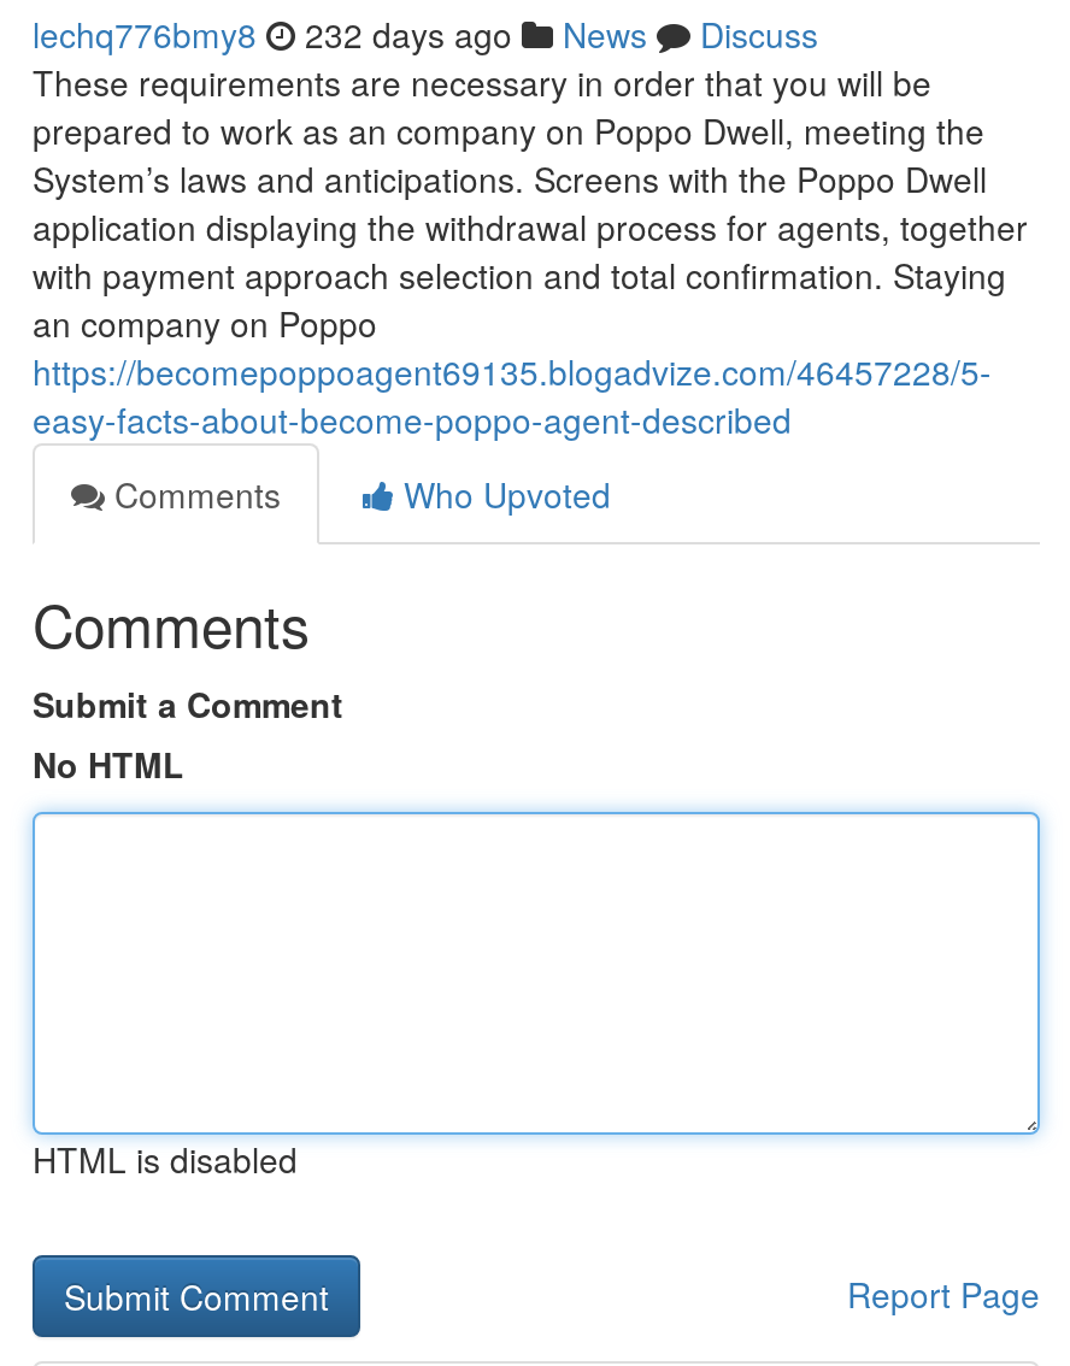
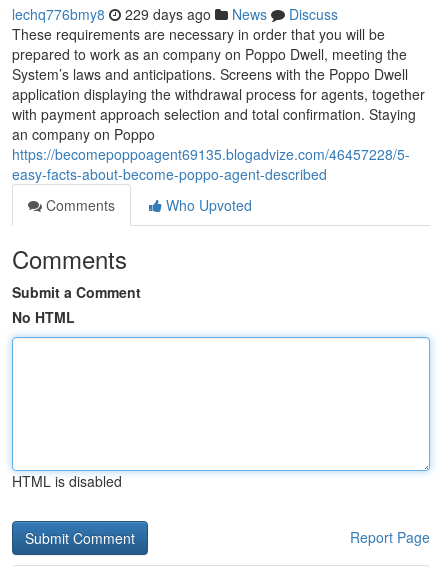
[33,10,818,58] lechq776bmy8 232 days ago News Discuss -> [12,4,338,24] lechq776bmy8 229 days ago News Discuss

